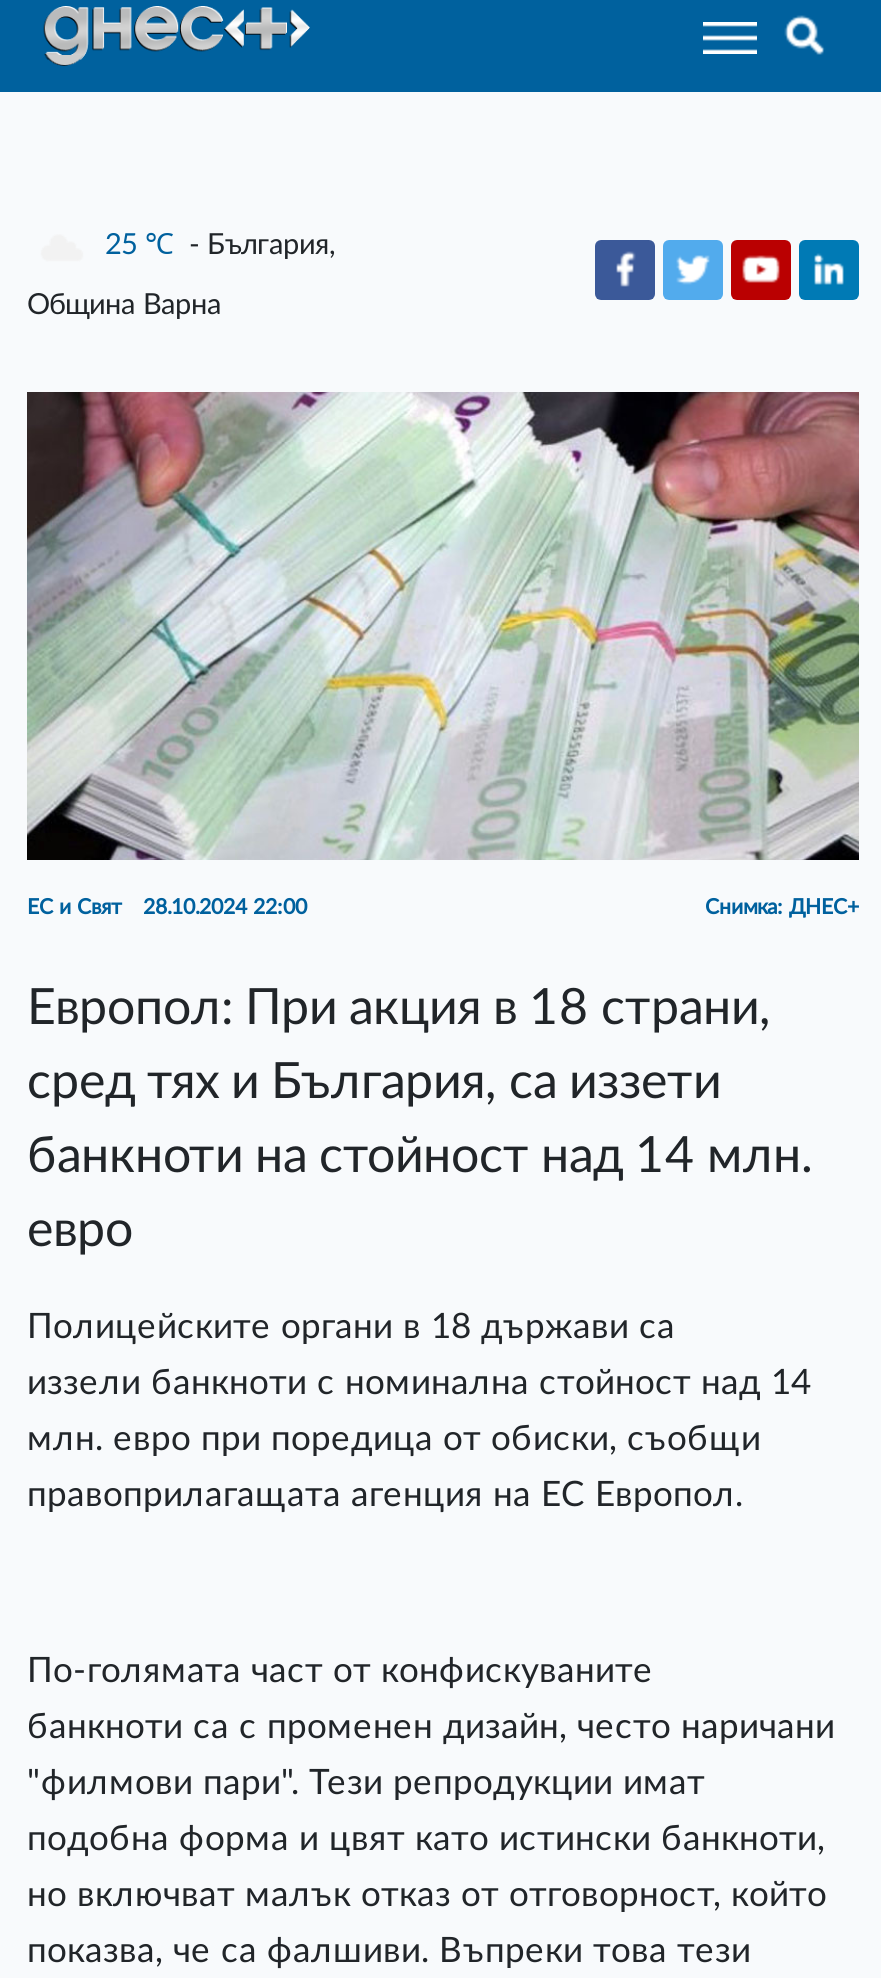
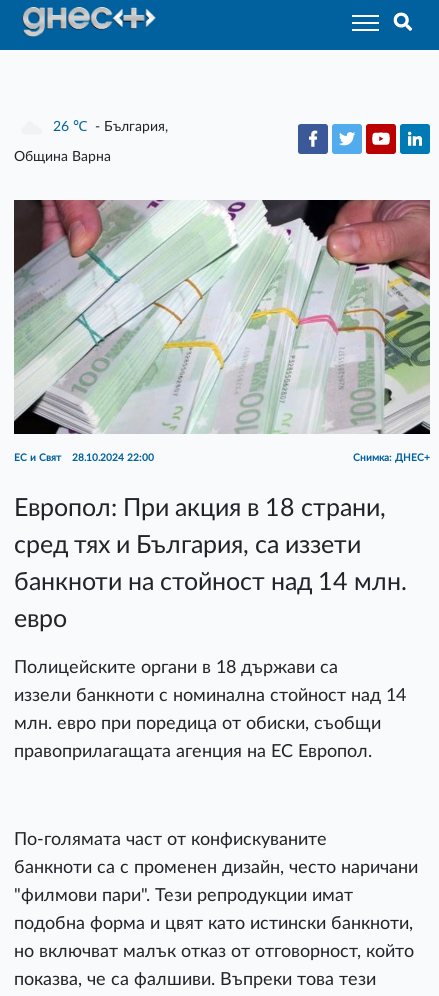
[105,230,335,260] 25 ℃ - България, -> [53,119,168,134] 26 ℃ - България,

